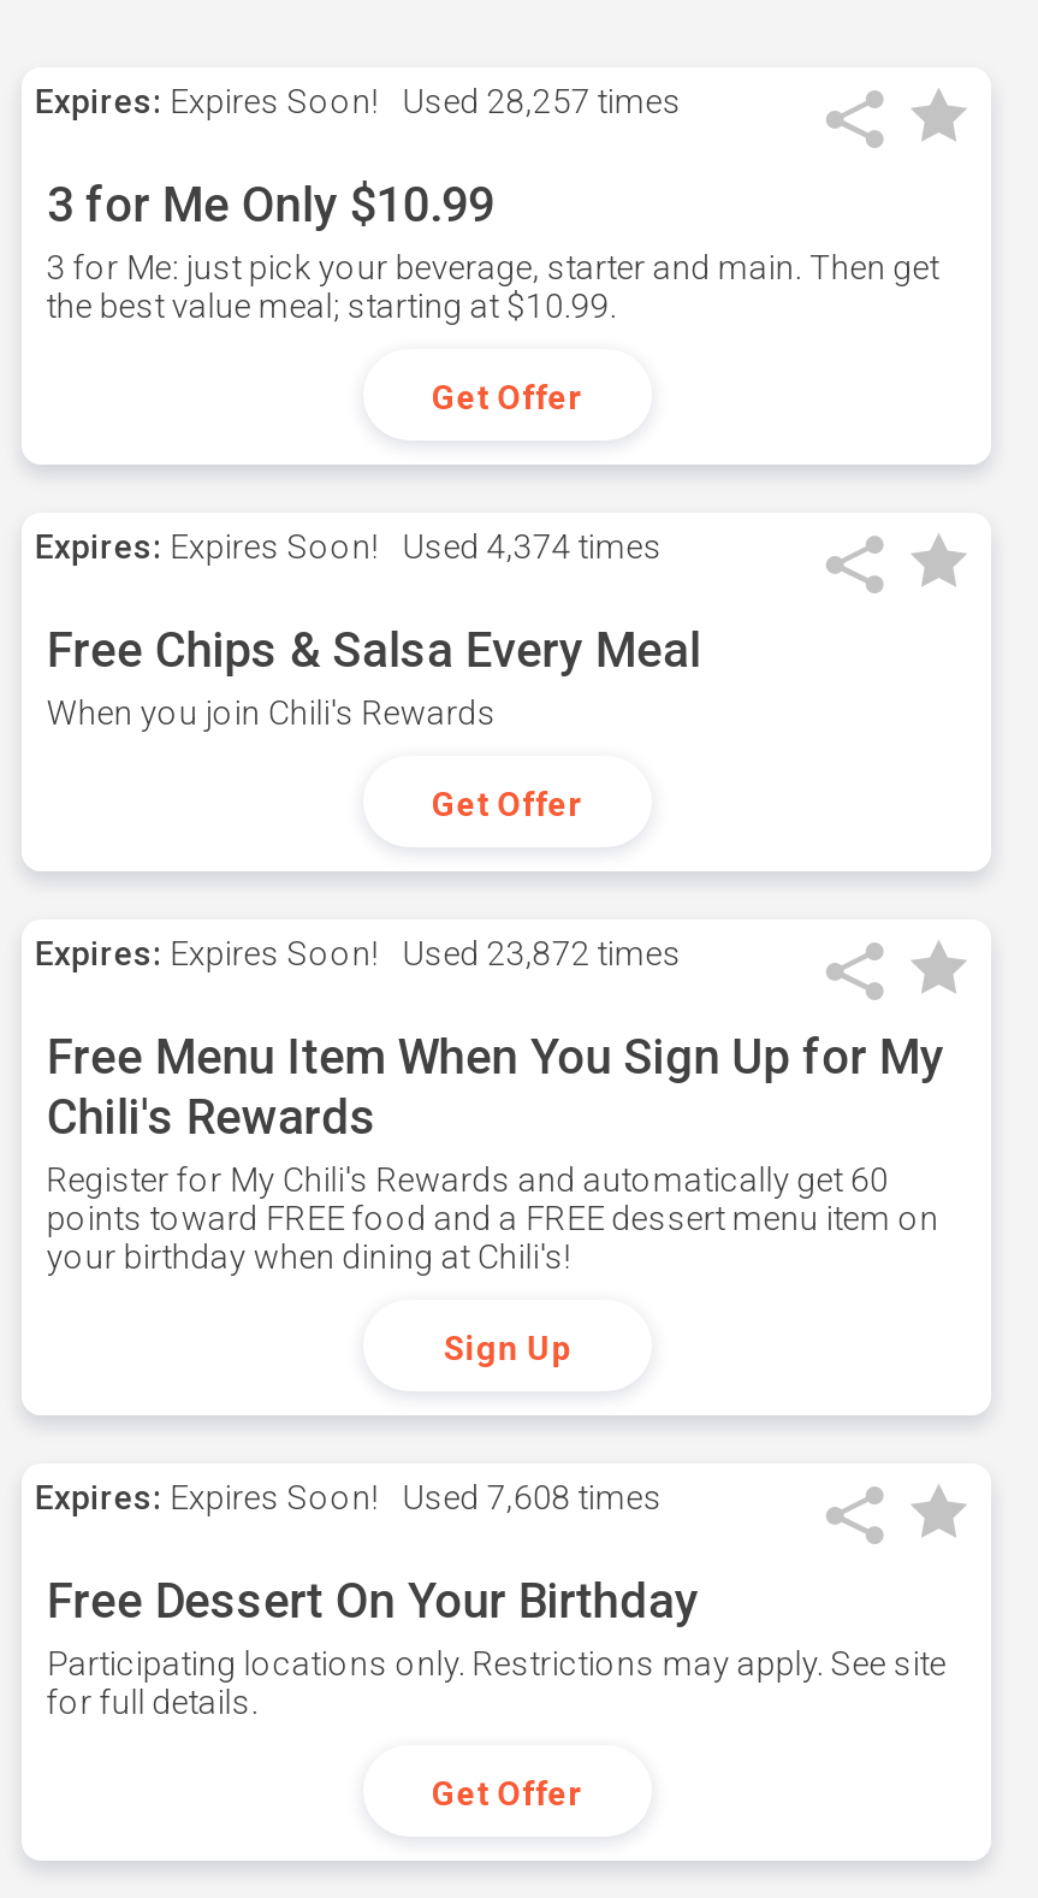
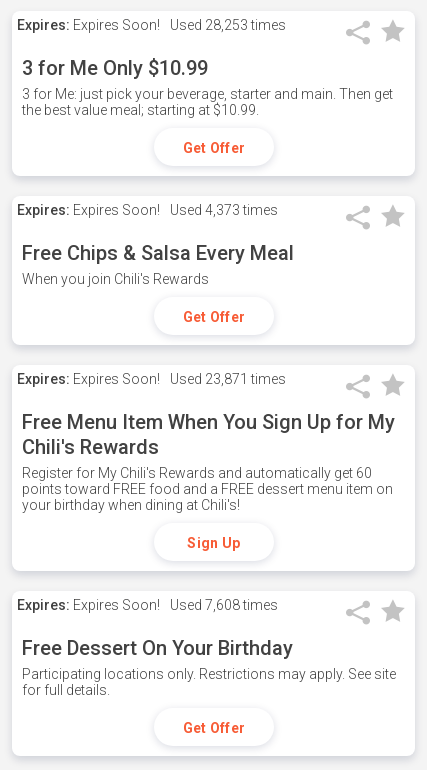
[35,82,682,120] Expires: Expires Soon! Used 28,257 times -> [17,17,286,33] Expires: Expires Soon! Used 28,253 times
[35,527,662,566] Expires: Expires Soon! Used 4,374 times -> [17,202,278,218] Expires: Expires Soon! Used 4,373 times
[35,934,682,972] Expires: Expires Soon! Used 23,872 times -> [17,371,286,387] Expires: Expires Soon! Used 23,871 times

